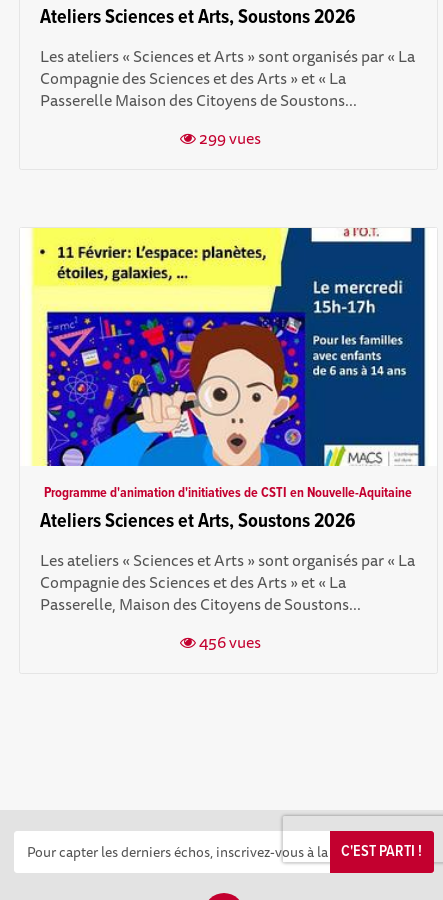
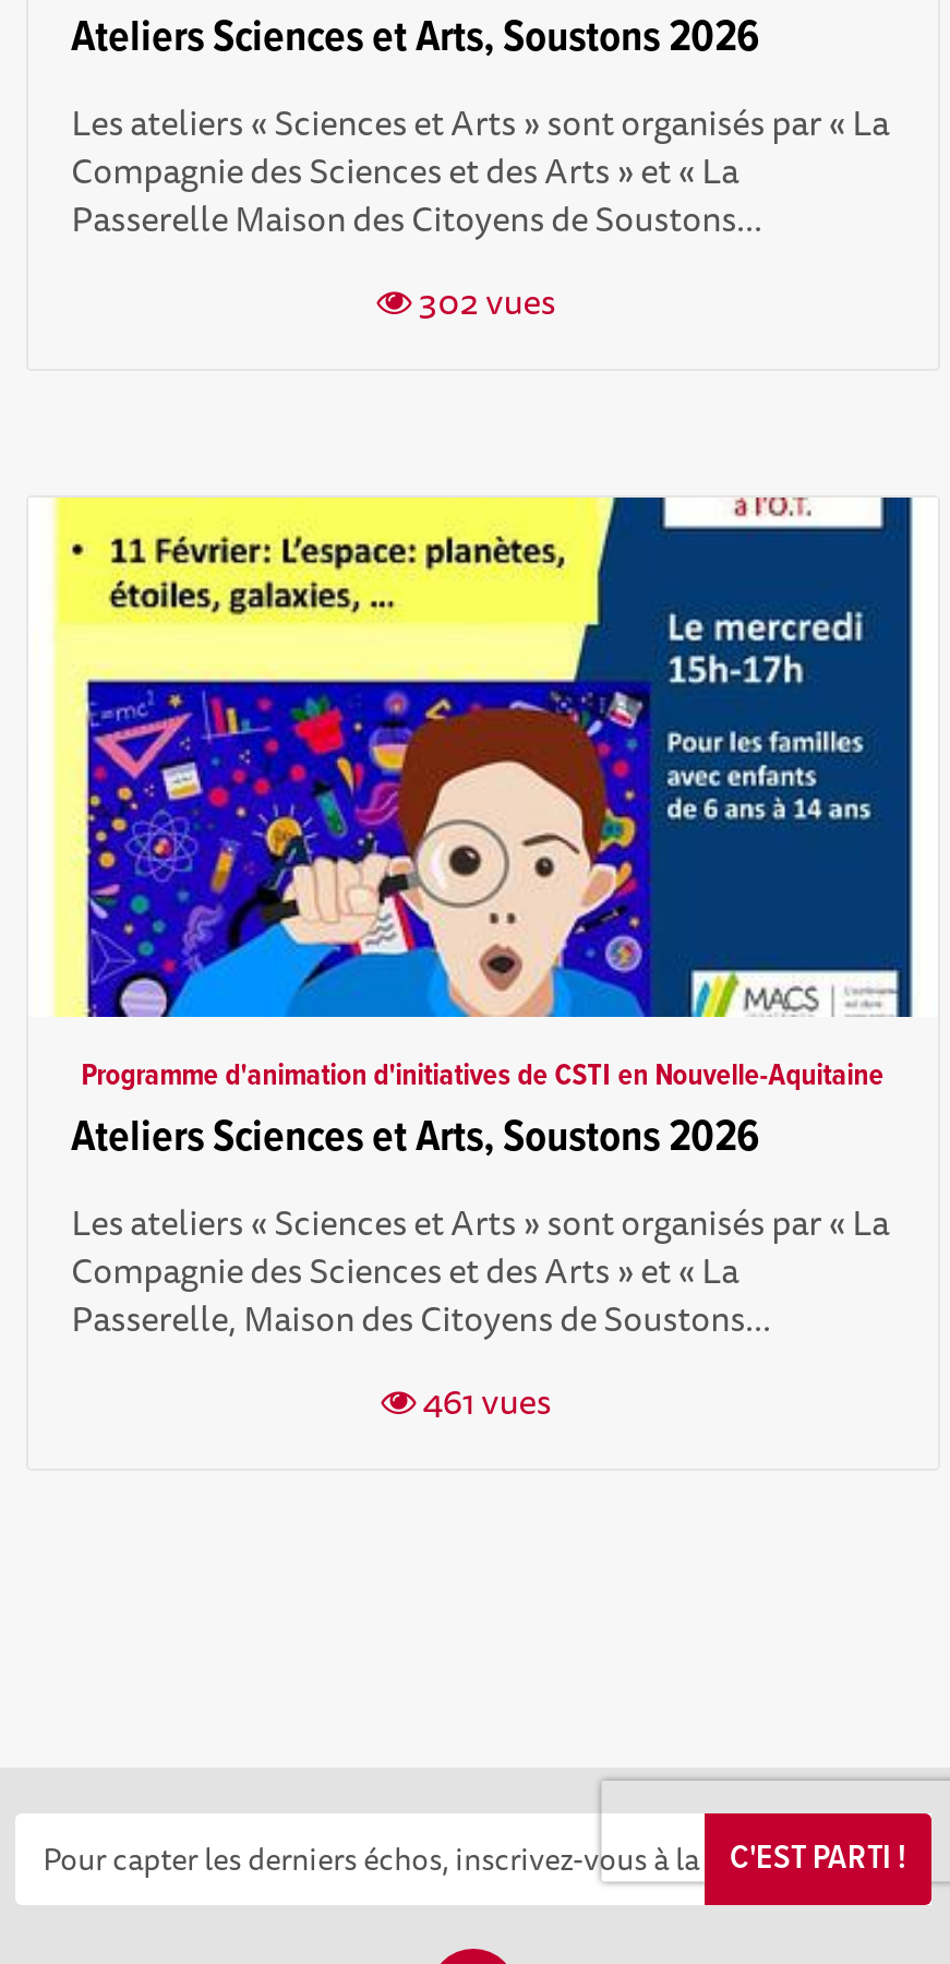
[196,125,261,151] 299 vues -> [412,273,556,330] 302 vues
[196,629,261,655] 456 vues -> [416,1373,551,1430] 461 vues

